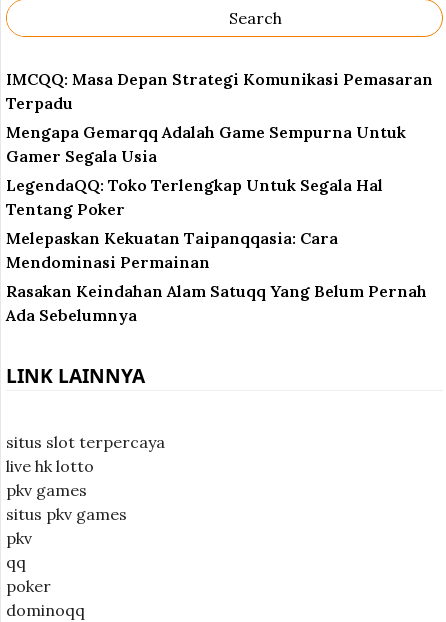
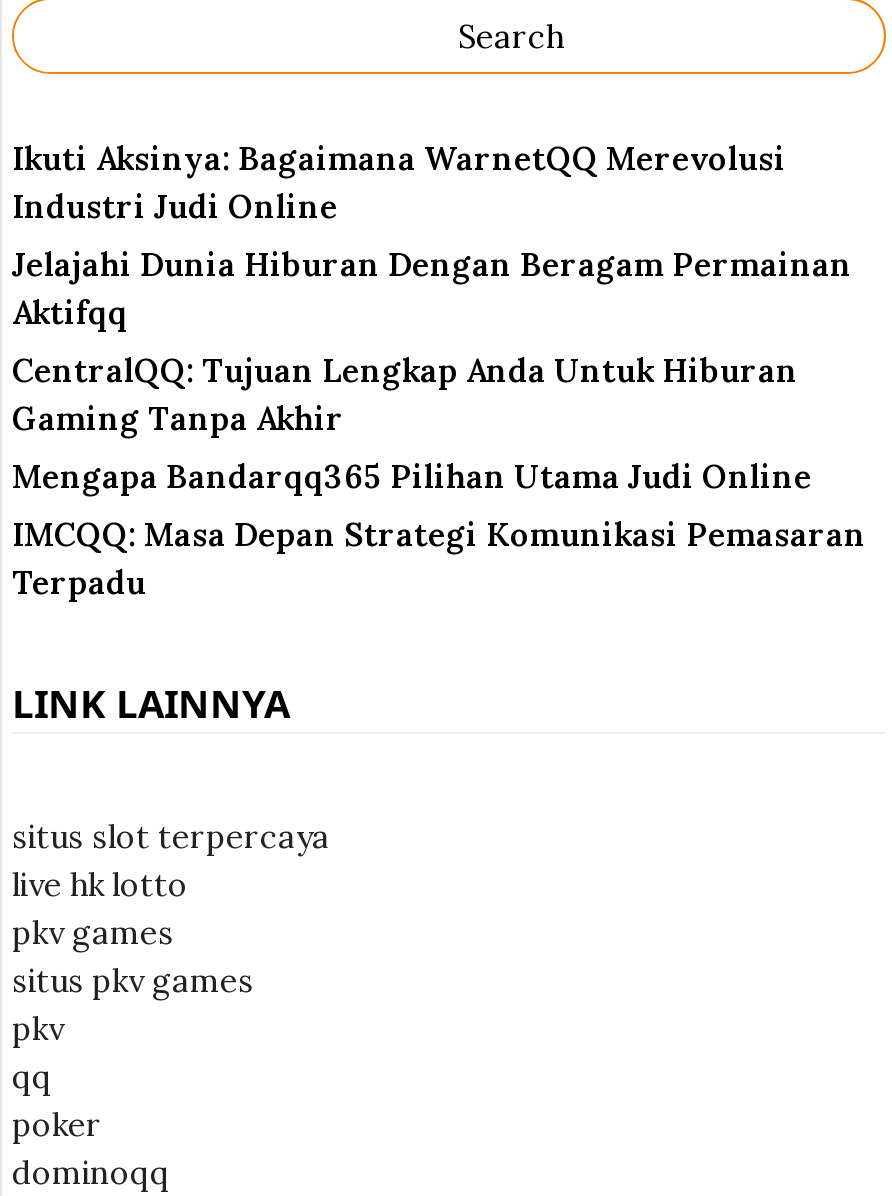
none -> [12,138,852,496] Ikuti Aksinya: Bagaimana WarnetQQ Merevolusi | Industri Judi Online | Jelajahi Dunia Hiburan Dengan Beragam Permainan | Aktifqq | CentralQQ: Tujuan Lengkap Anda Untuk Hiburan | Gaming Tanpa Akhir | Mengapa Bandarqq365 Pilihan Utama Judi Online
moved [6,69,433,113] -> [12,514,866,602]: IMCQQ: Masa Depan Strategi Komunikasi Pemasaran | Terpadu
[6,122,427,325] Mengapa Gemarqq Adalah Game Sempurna Untuk | Gamer Segala Usia | LegendaQQ: Toko Terlengkap Untuk Segala Hal | Tentang Poker | Melepaskan Kekuatan Taipanqqasia: Cara | Mendominasi Permainan | Rasakan Keindahan Alam Satuqq Yang Belum Pernah | Ada Sebelumnya -> none

